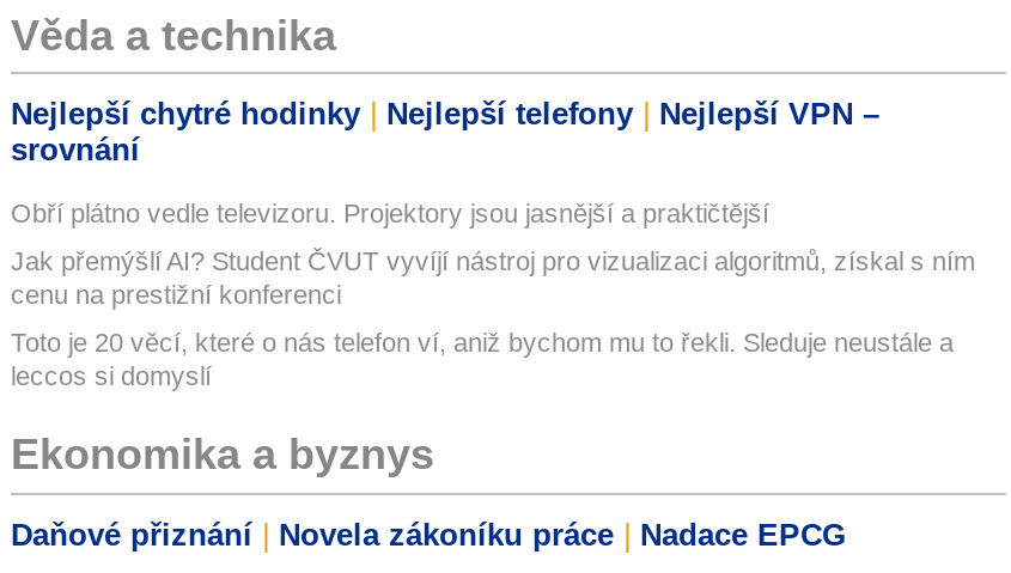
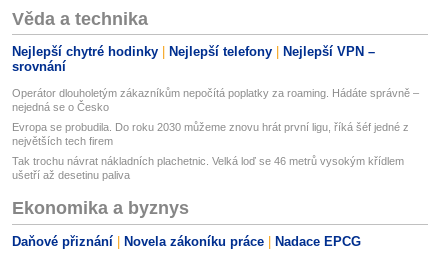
[11,200,769,228] Obří plátno vedle televizoru. Projektory jsou jasnější a praktičtější -> [12,87,419,113] Operátor dlouholetým zákazníkům nepočítá poplatky za roaming. Hádáte správně – | nejedná se o Česko
[11,247,975,310] Jak přemýšlí AI? Student ČVUT vyvíjí nástroj pro vizualizaci algoritmů, získal s ním | cenu na prestižní konferenci -> [12,121,409,147] Evropa se probudila. Do roku 2030 můžeme znovu hrát první ligu, říká šéf jedné z | největších tech firem
[11,329,954,391] Toto je 20 věcí, které o nás telefon ví, aniž bychom mu to řekli. Sleduje neustále a | leccos si domyslí -> [12,155,404,181] Tak trochu návrat nákladních plachetnic. Velká loď se 46 metrů vysokým křídlem | ušetří až desetinu paliva

